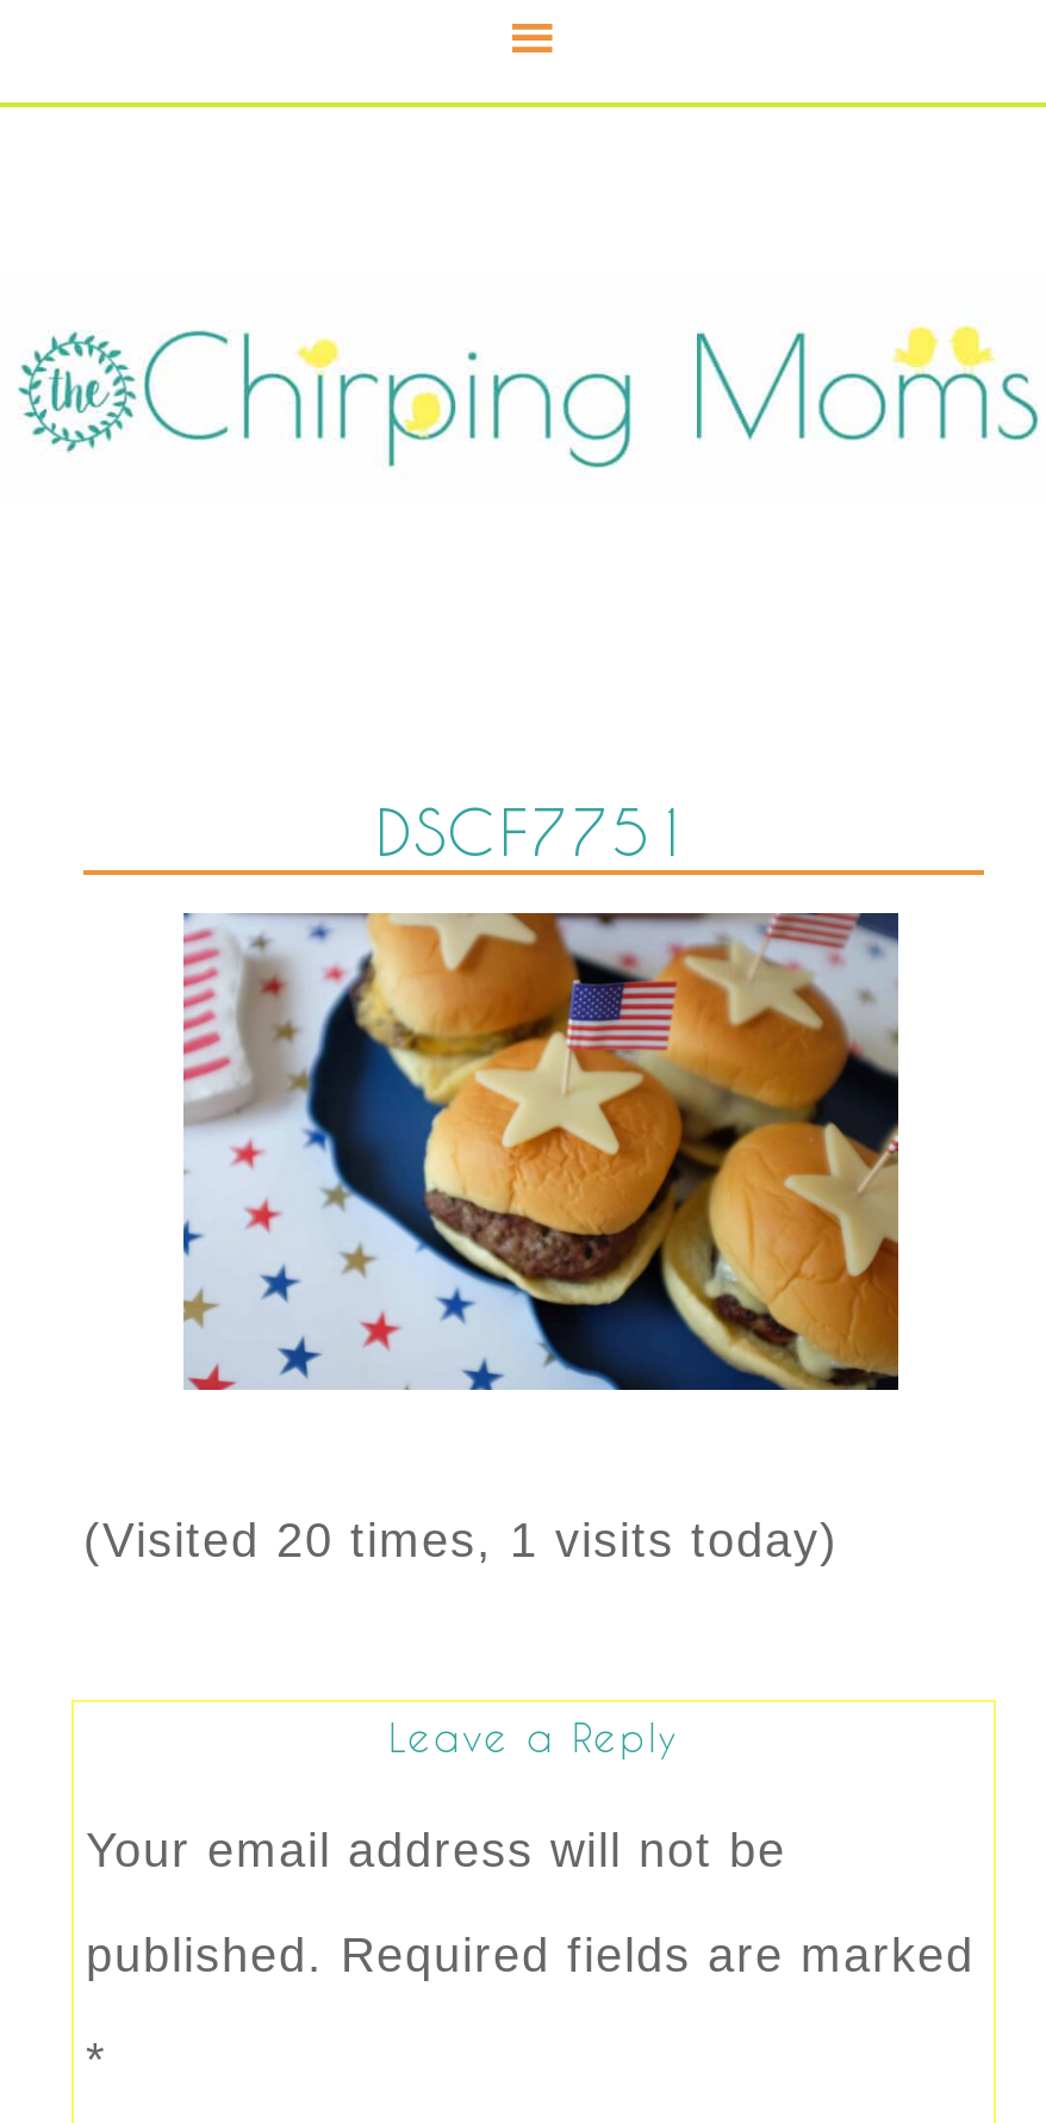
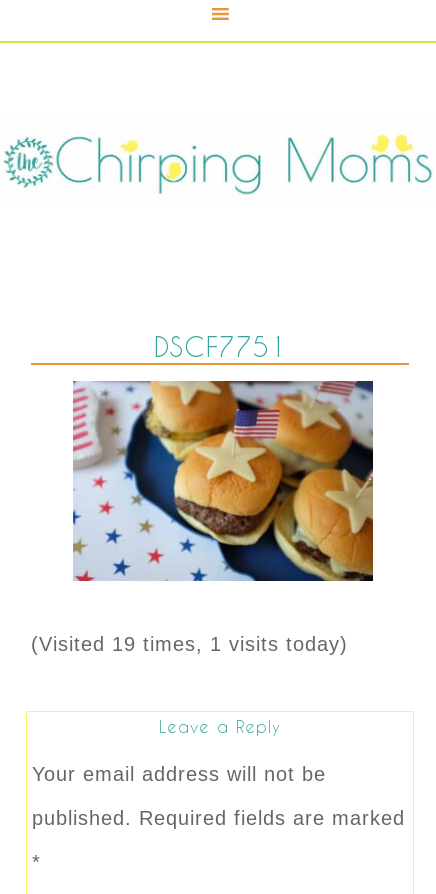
[83,1514,839,1566] (Visited 20 times, 1 visits today) -> [31,633,348,655] (Visited 19 times, 1 visits today)

